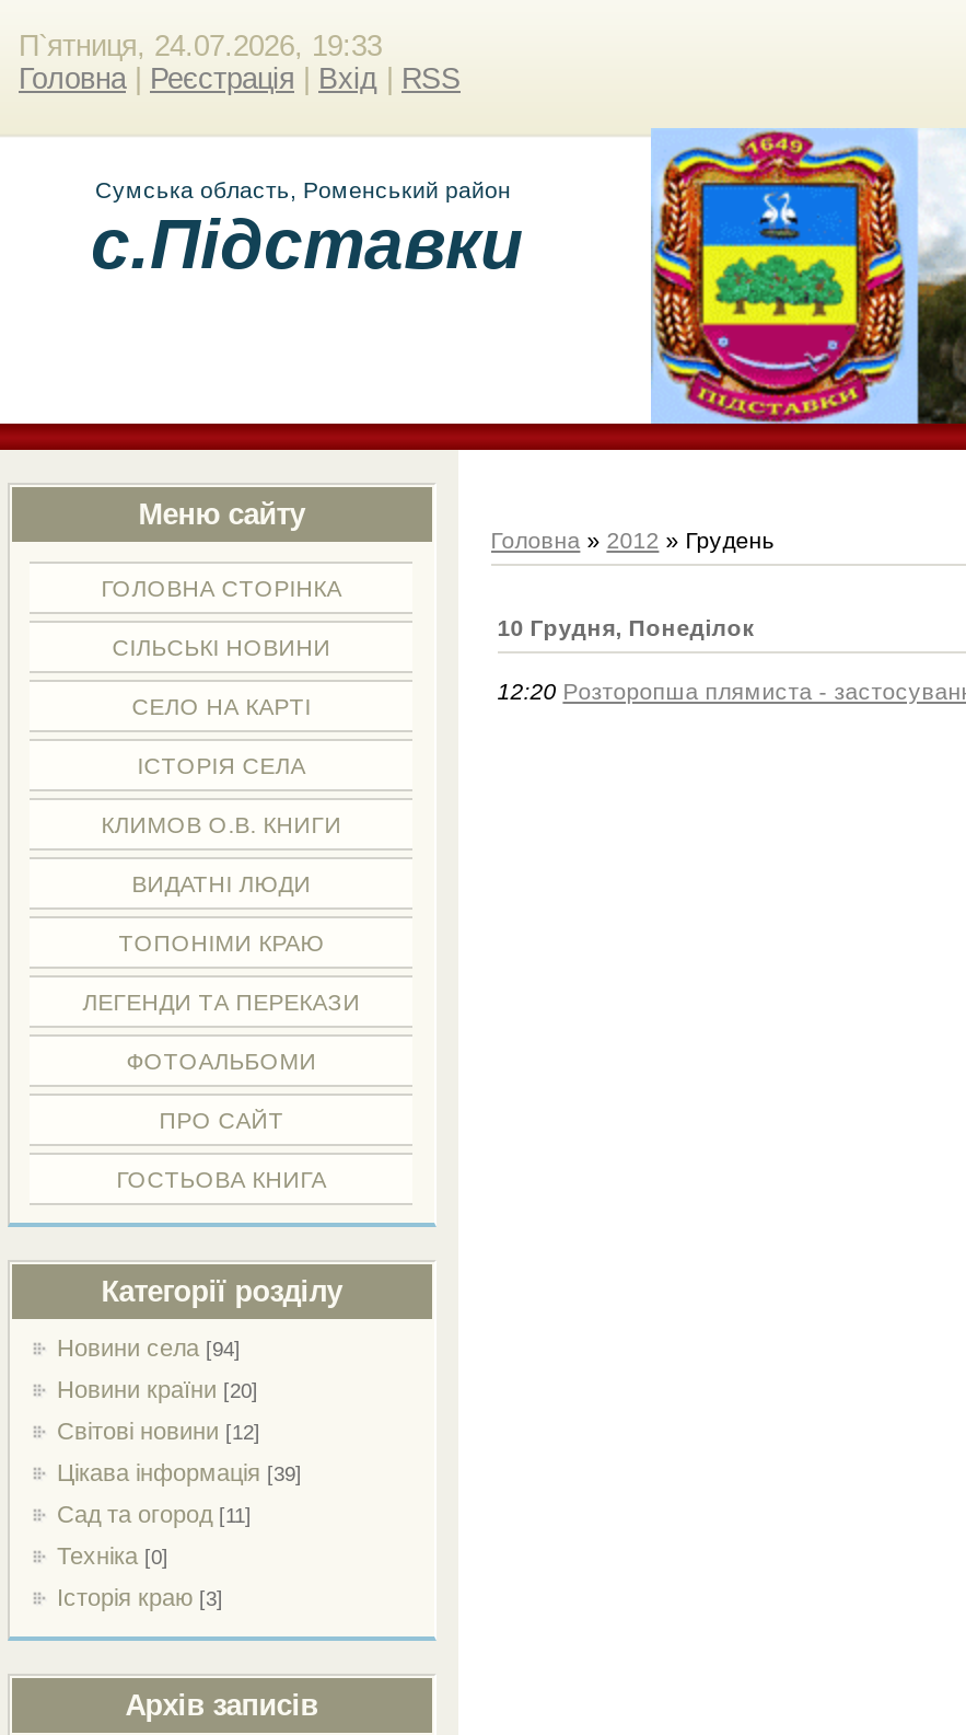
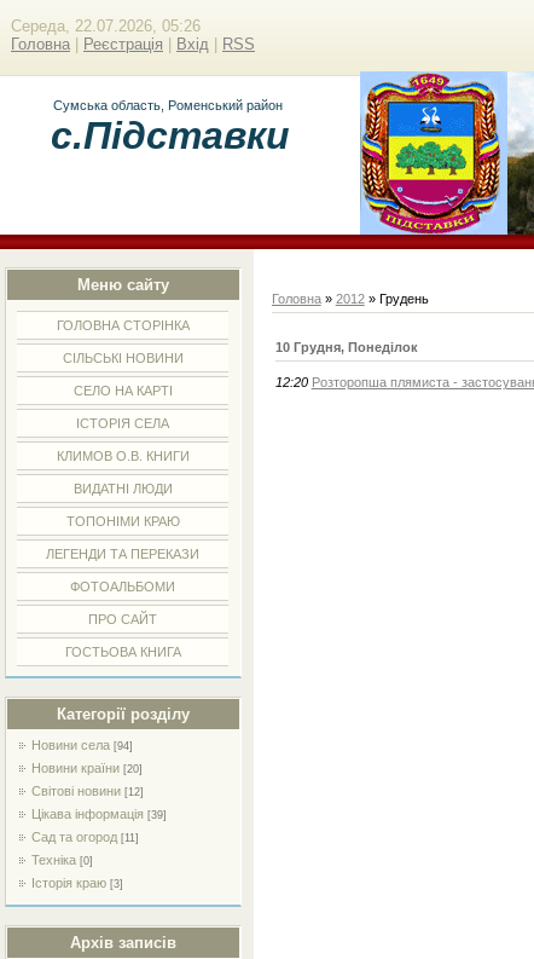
[19,30,382,62] П`ятниця, 24.07.2026, 19:33 -> [11,17,201,35] Середа, 22.07.2026, 05:26

